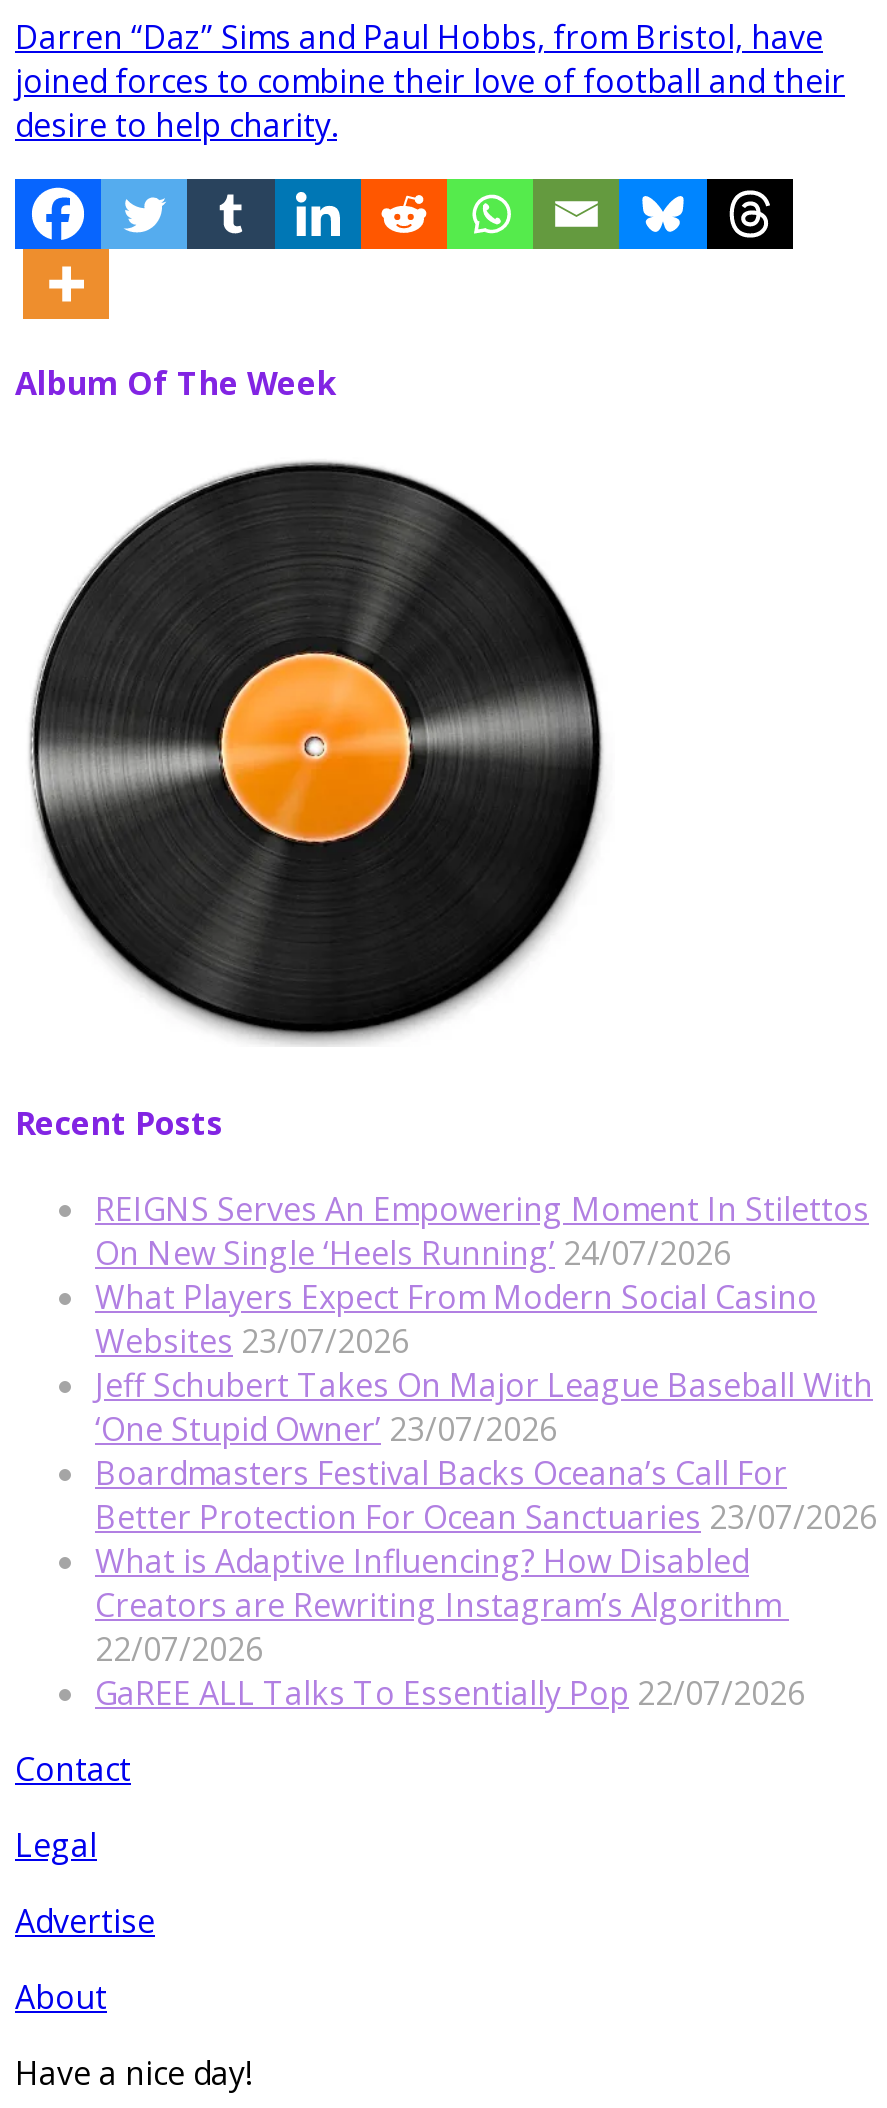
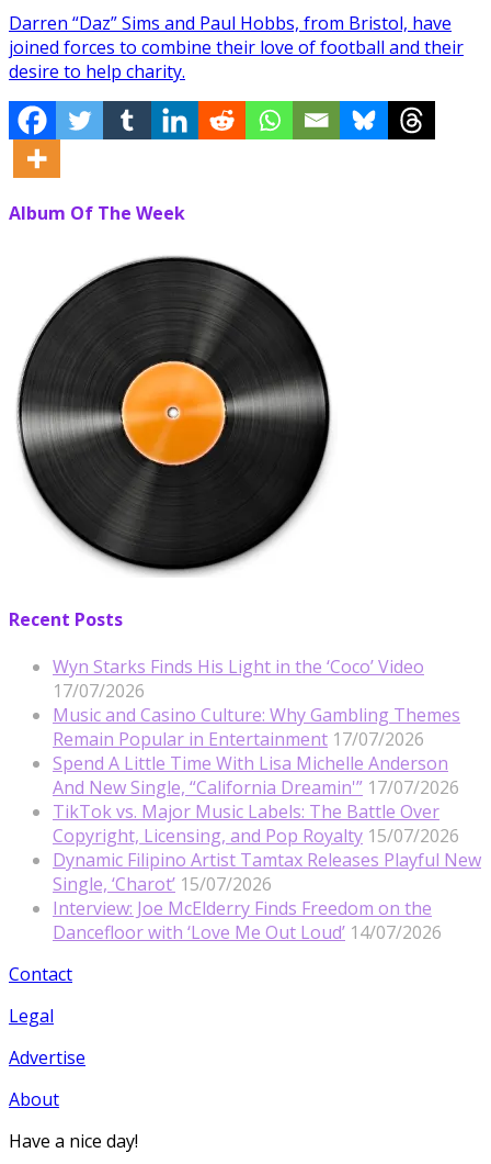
[95,1187,877,1715] REIGNS Serves An Empowering Moment In Stilettos | On New Single ‘Heels Running’ 24/07/2026 | What Players Expect From Modern Social Casino | Websites 23/07/2026 | Jeff Schubert Takes On Major League Baseball With | ‘One Stupid Owner’ 23/07/2026 | Boardmasters Festival Backs Oceana’s Call For | Better Protection For Ocean Sanctuaries 23/07/2026 | What is Adaptive Influencing? How Disabled | Creators are Rewriting Instagram’s Algorithm | 22/07/2026 | GaREE ALL Talks To Essentially Pop 22/07/2026 -> [53,654,481,944] Wyn Starks Finds His Light in the ‘Coco’ Video | 17/07/2026 | Music and Casino Culture: Why Gambling Themes | Remain Popular in Entertainment 17/07/2026 | Spend A Little Time With Lisa Michelle Anderson | And New Single, “California Dreamin'” 17/07/2026 | TikTok vs. Major Music Labels: The Battle Over | Copyright, Licensing, and Pop Royalty 15/07/2026 | Dynamic Filipino Artist Tamtax Releases Playful New | Single, ‘Charot’ 15/07/2026 | Interview: Joe McElderry Finds Freedom on the | Dancefloor with ‘Love Me Out Loud’ 14/07/2026

